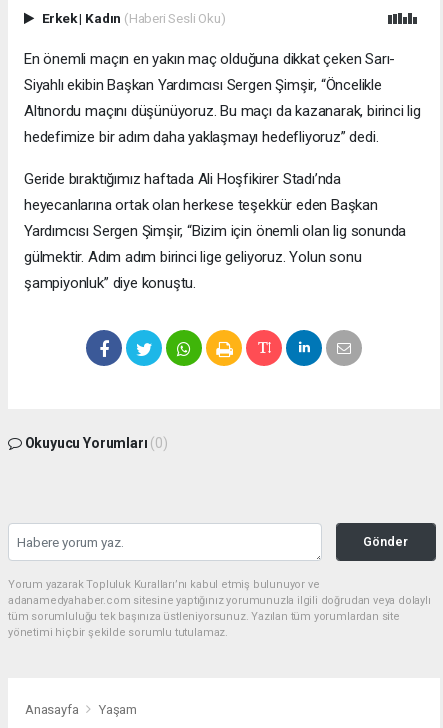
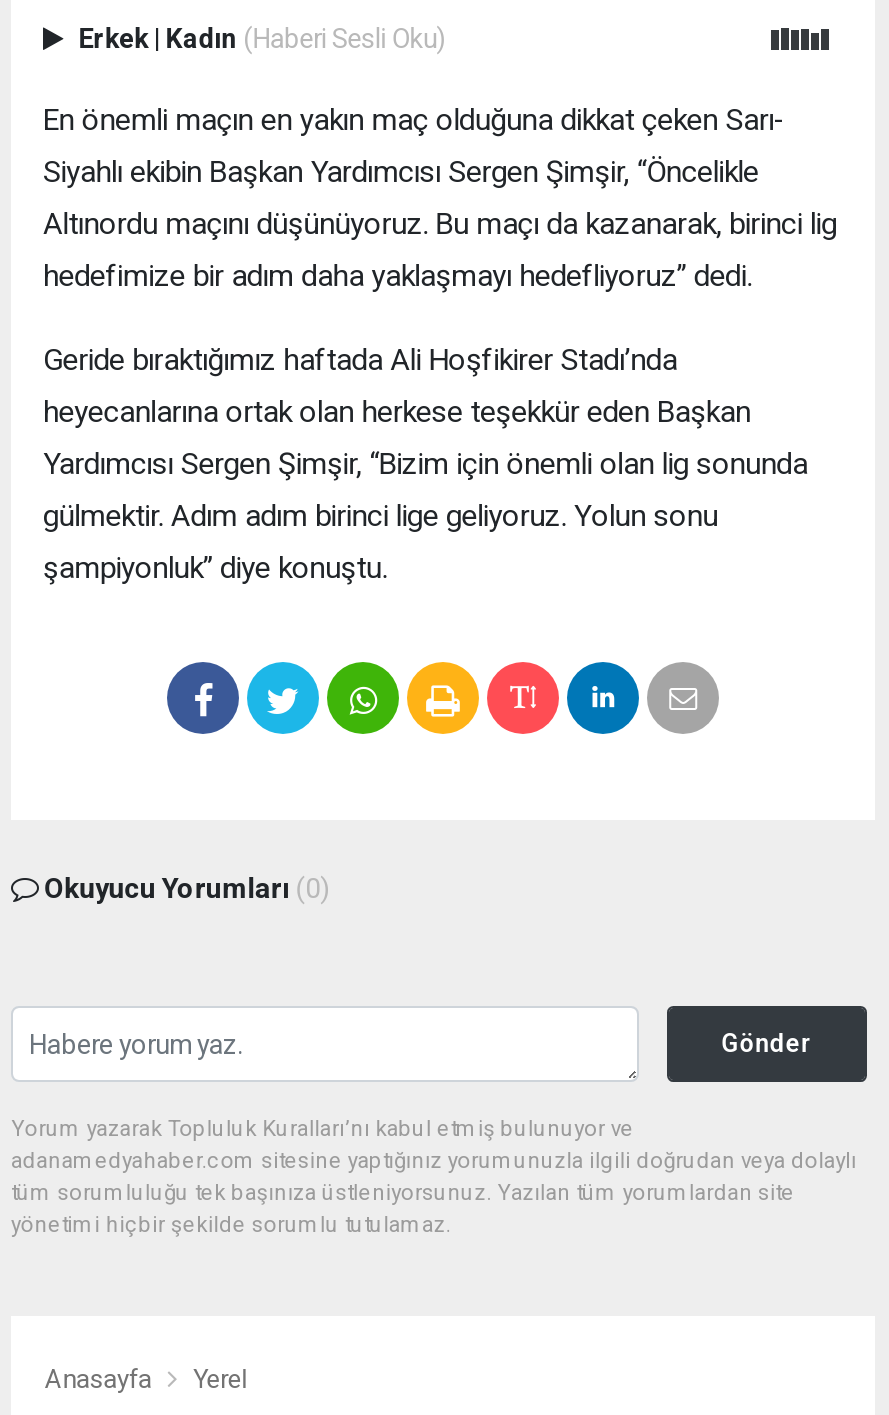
[99,702,137,717] Yaşam -> [193,1363,247,1393] Yerel

